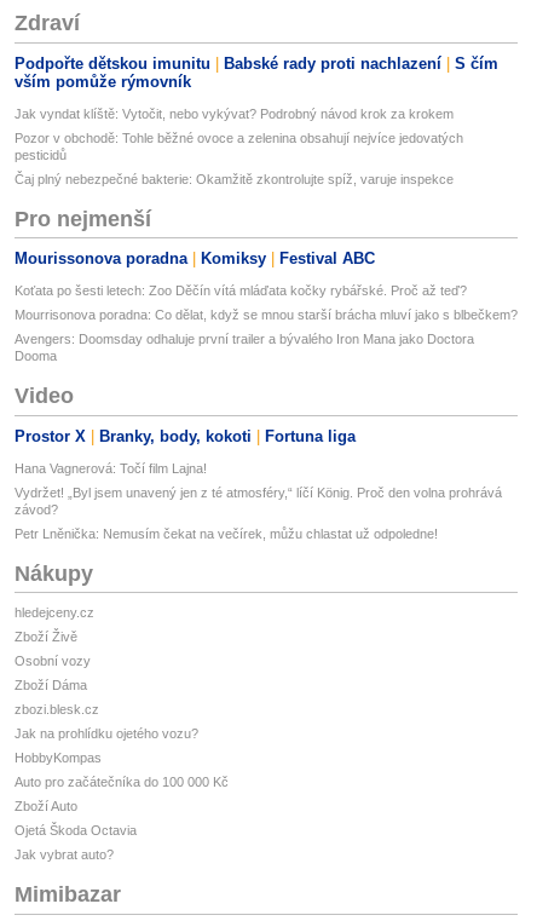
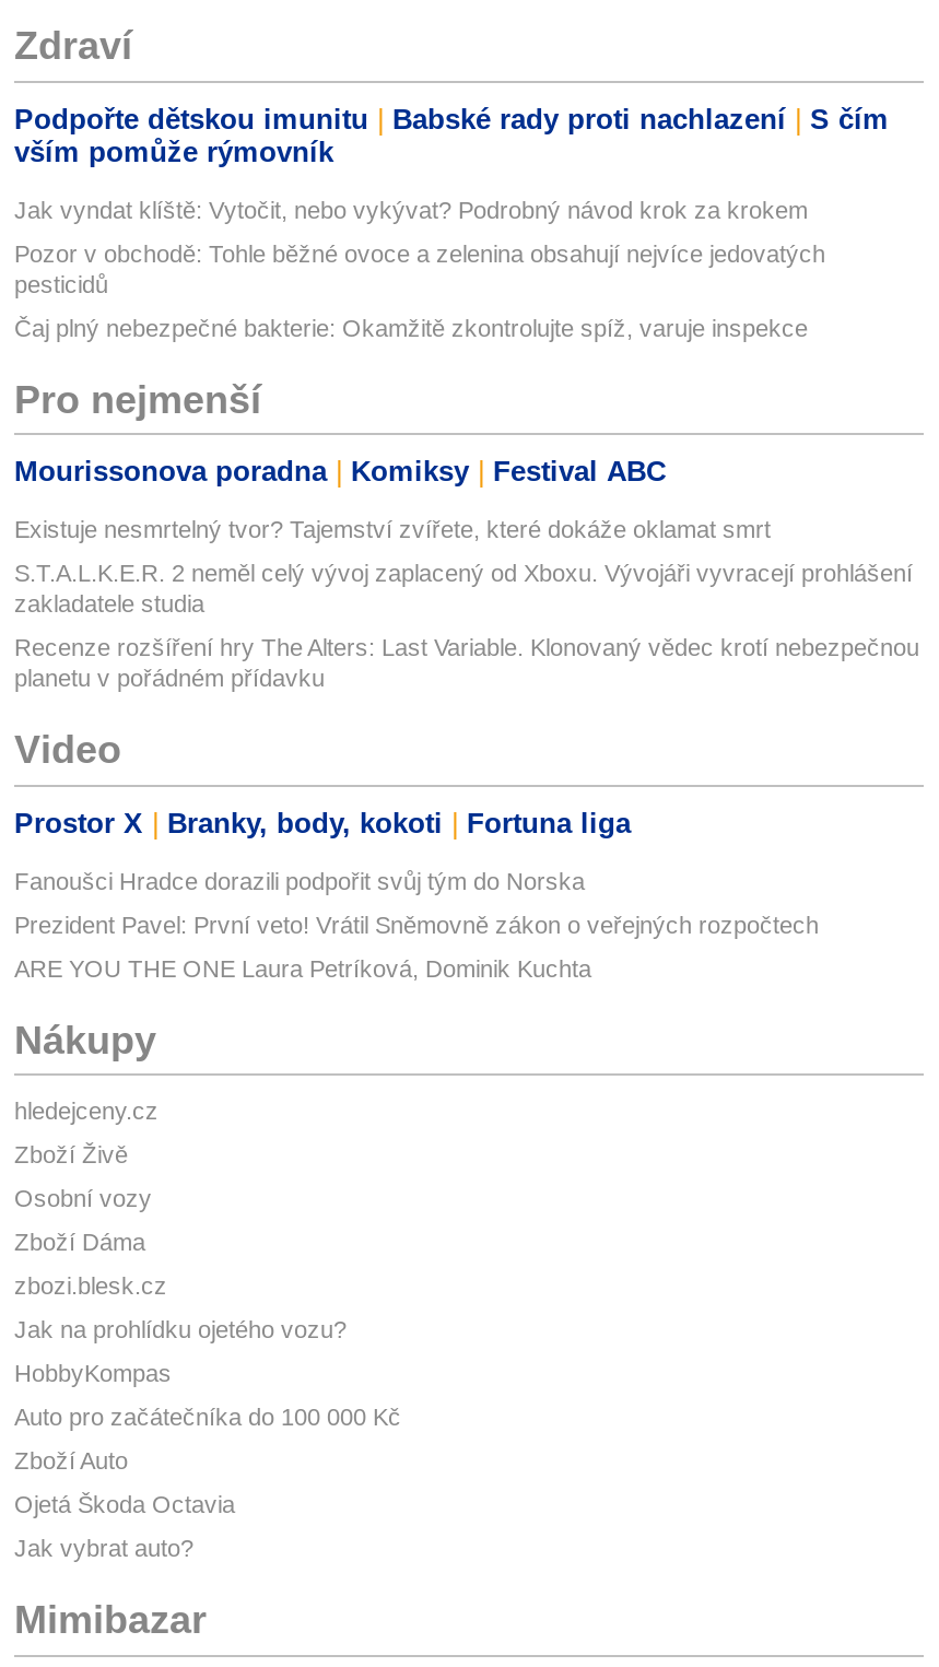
[15,283,467,298] Koťata po šesti letech: Zoo Děčín vítá mláďata kočky rybářské. Proč až teď? -> [14,516,771,542] Existuje nesmrtelný tvor? Tajemství zvířete, které dokáže oklamat smrt
[15,308,518,322] Mourrisonova poradna: Co dělat, když se mnou starší brácha mluví jako s blbečkem? -> [14,560,913,617] S.T.A.L.K.E.R. 2 neměl celý vývoj zaplacený od Xboxu. Vývojáři vyvracejí prohlášení | zakladatele studia
[15,332,474,363] Avengers: Doomsday odhaluje první trailer a bývalého Iron Mana jako Doctora | Dooma -> [14,634,919,691] Recenze rozšíření hry The Alters: Last Variable. Klonovaný vědec krotí nebezpečnou | planetu v pořádném přídavku
[15,461,207,475] Hana Vagnerová: Točí film Lajna! -> [14,867,585,893] Fanoušci Hradce dorazili podpořit svůj tým do Norska
[15,485,502,516] Vydržet! „Byl jsem unavený jen z té atmosféry,“ líčí König. Proč den volna prohrává | závod? -> [14,911,819,937] Prezident Pavel: První veto! Vrátil Sněmovně zákon o veřejných rozpočtech
[15,526,438,540] Petr Lněnička: Nemusím čekat na večírek, můžu chlastat už odpoledne! -> [14,955,591,981] ARE YOU THE ONE Laura Petríková, Dominik Kuchta

